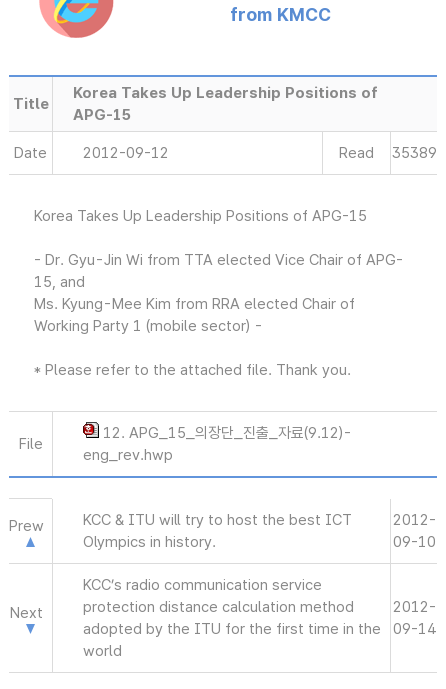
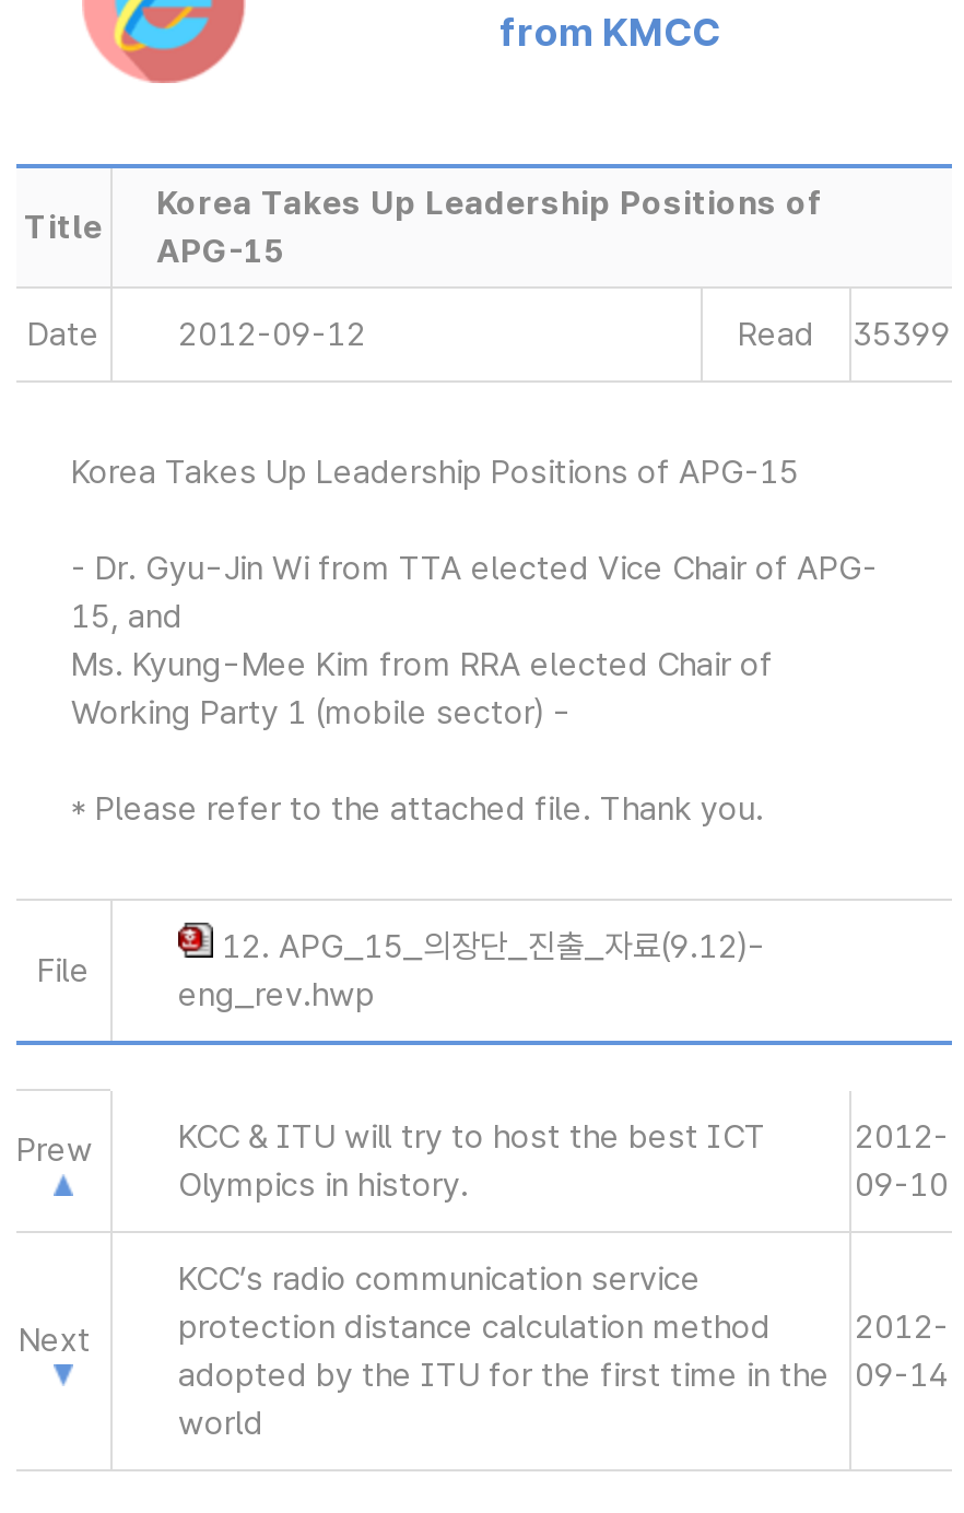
[339,144,436,162] Read 35389 -> [738,315,951,354] Read 35399

